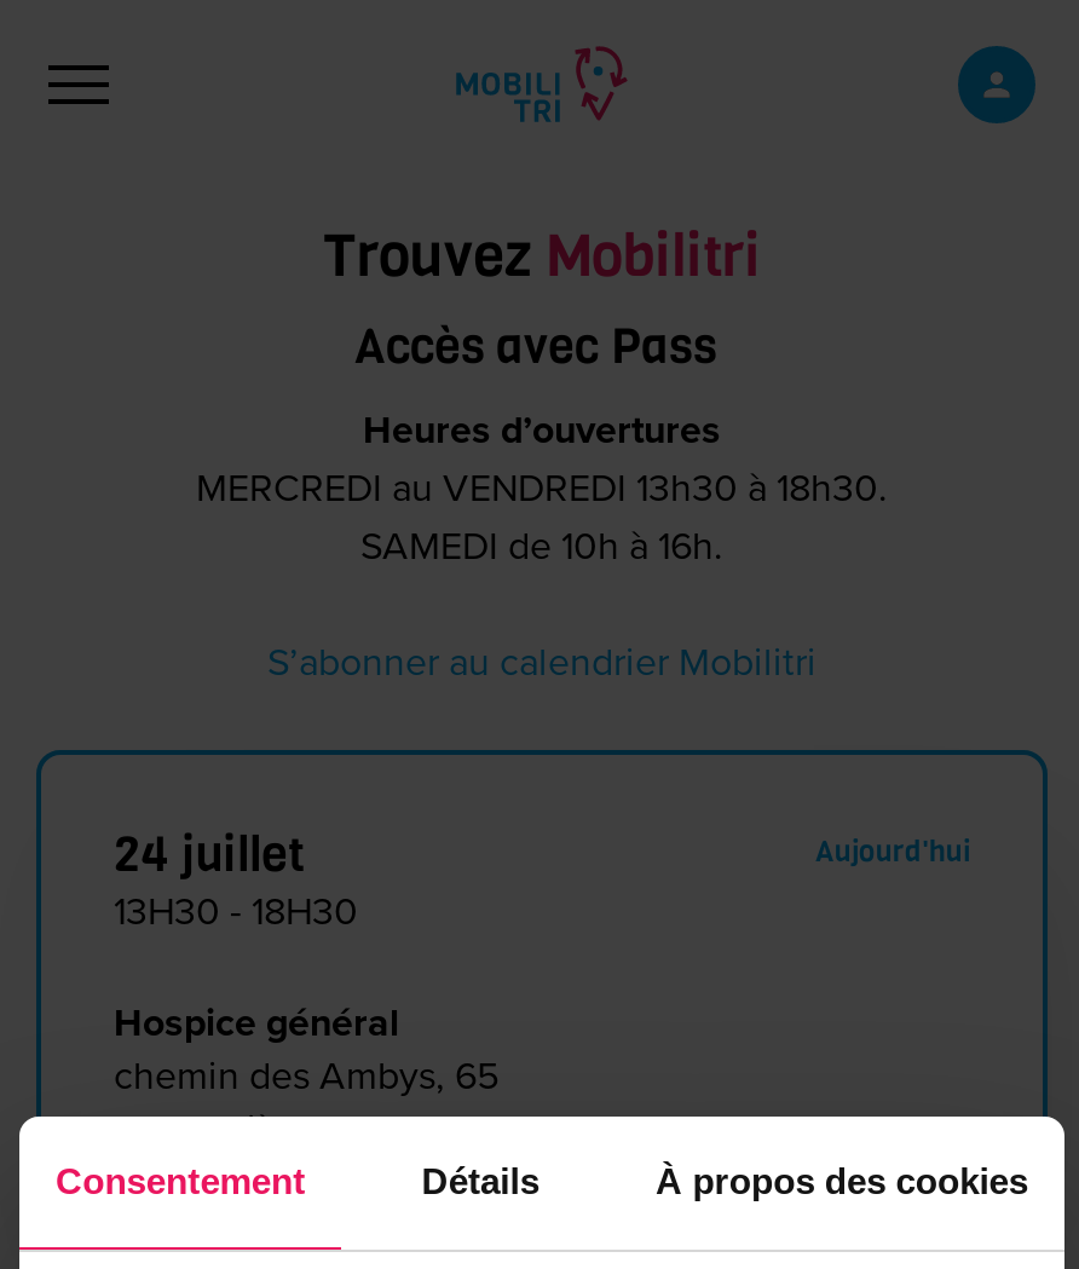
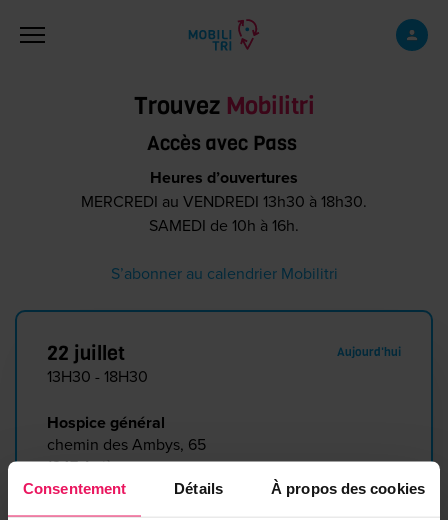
[114,823,305,888] 24 juillet -> [47,340,125,367] 22 juillet

